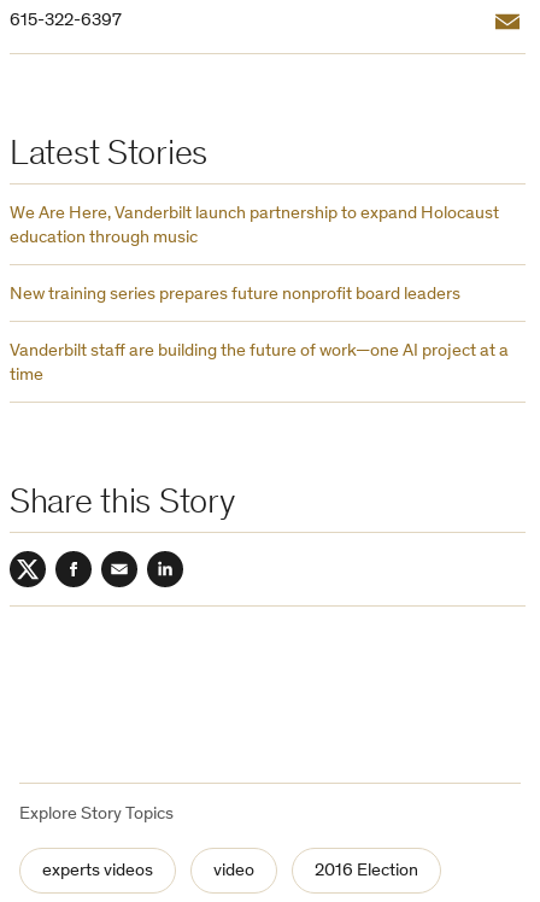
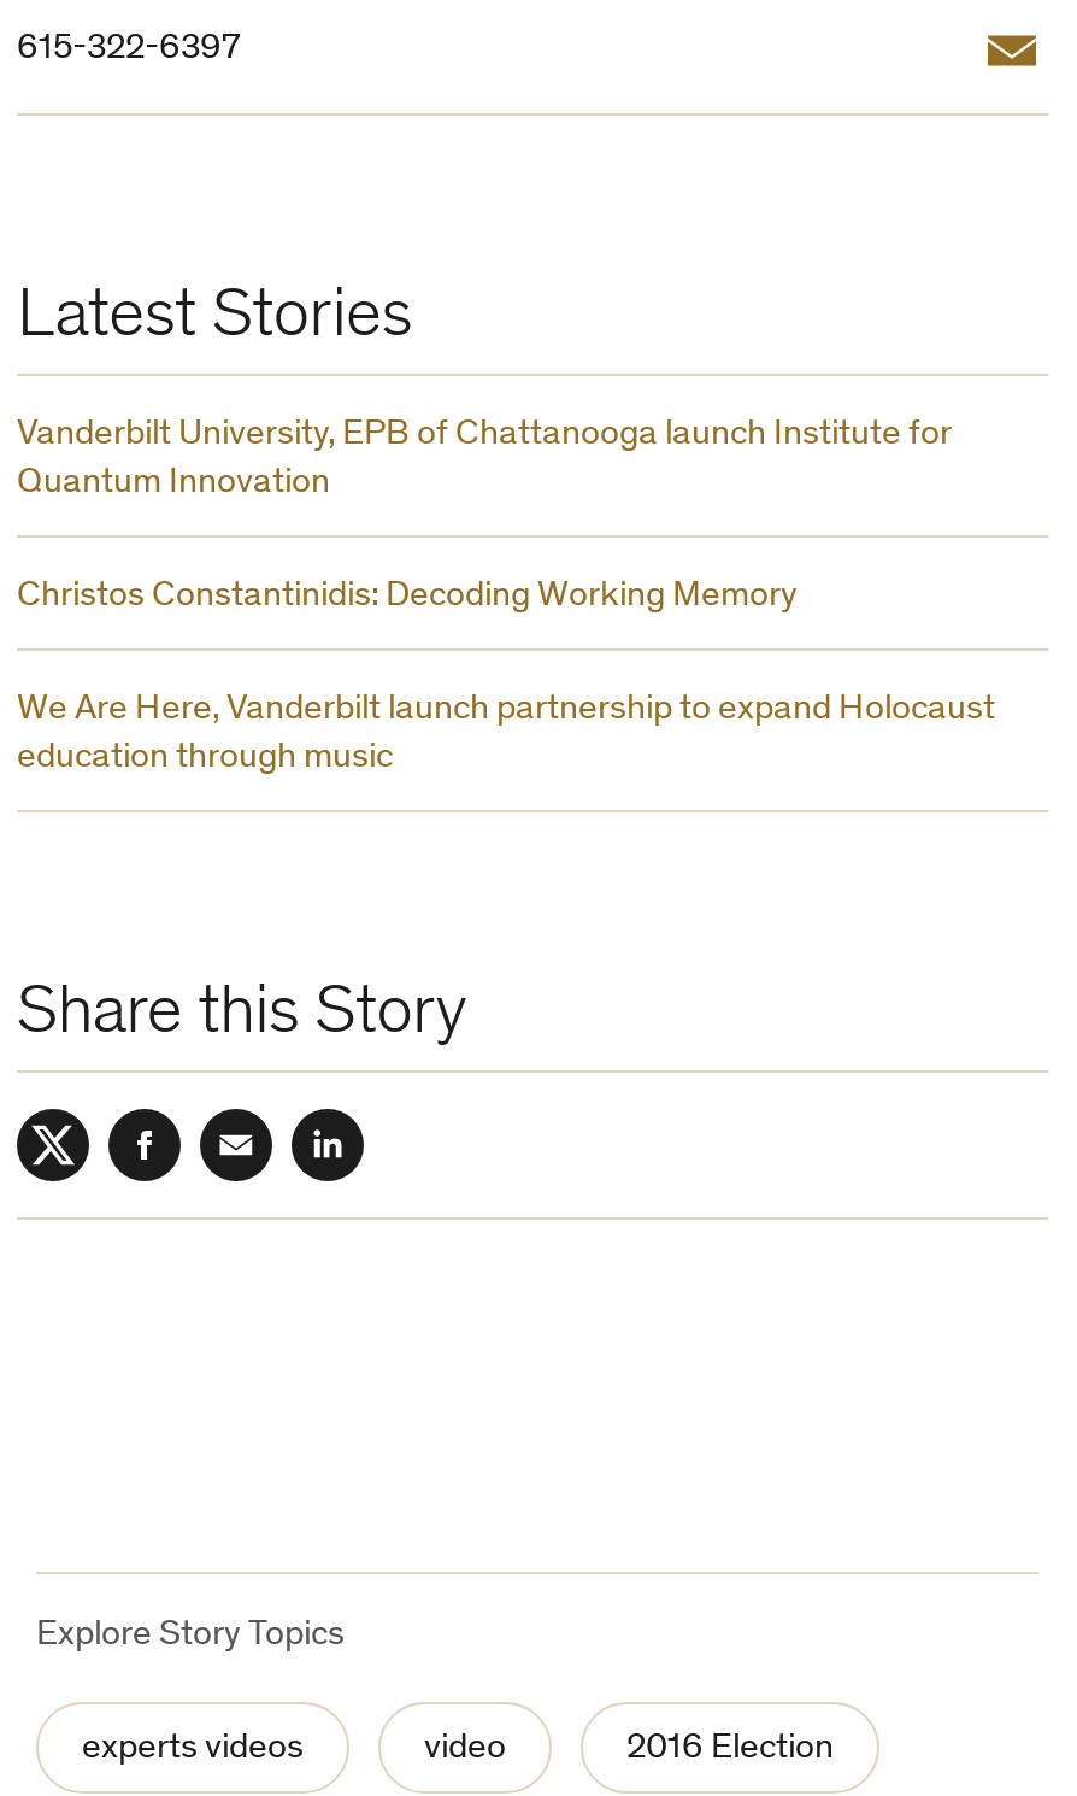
none -> [17,418,952,615] Vanderbilt University, EPB of Chattanooga launch Institute for | Quantum Innovation | Christos Constantinidis: Decoding Working Memory
moved [10,205,499,247] -> [17,692,995,777]: We Are Here, Vanderbilt launch partnership to expand Holocaust | education through music
[10,286,509,385] New training series prepares future nonprofit board leaders | Vanderbilt staff are building the future of work—one AI project at a | time -> none

